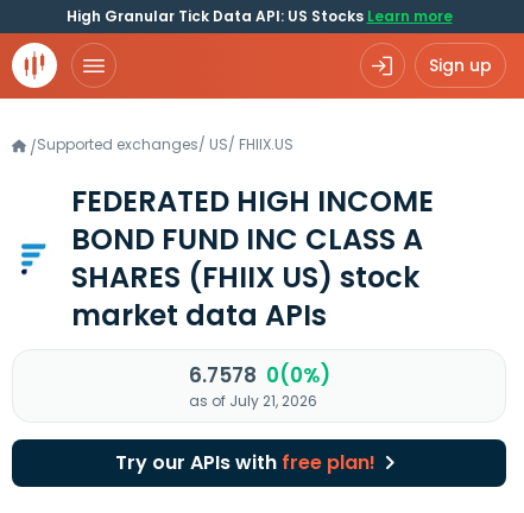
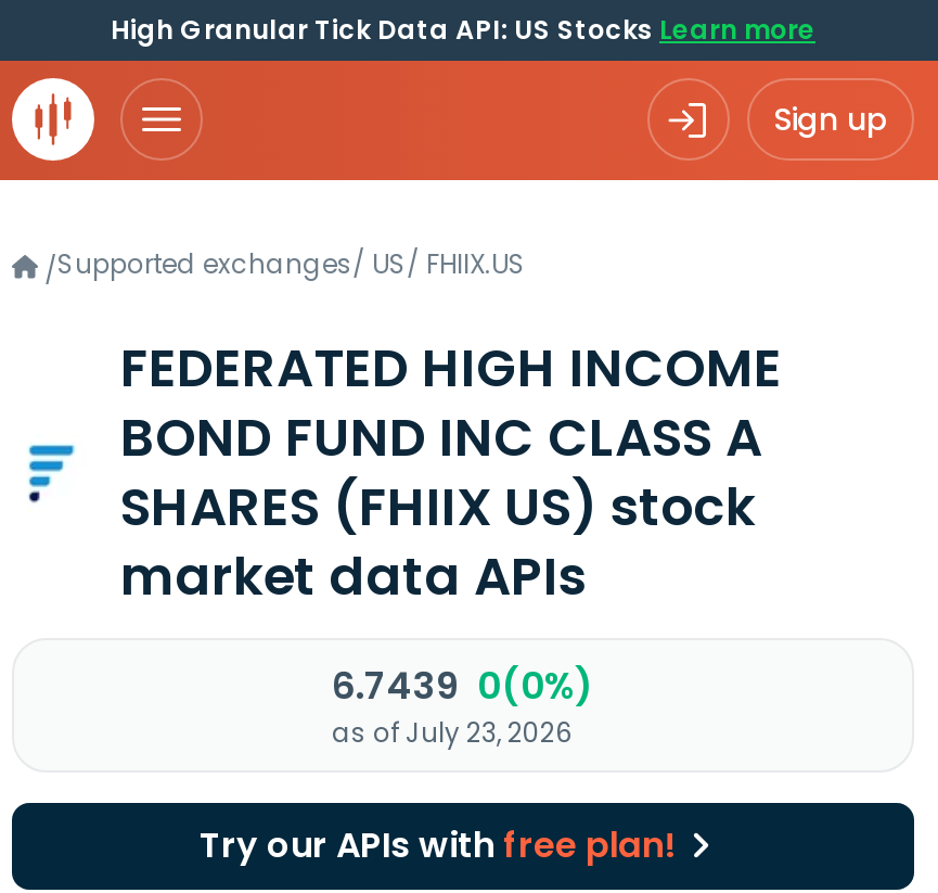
[188,361,330,389] 6.7578 0(0%) -> [332,660,594,712] 6.7439 0(0%)
[188,391,317,411] as of July 21, 2026 -> [332,714,573,751] as of July 23, 2026

